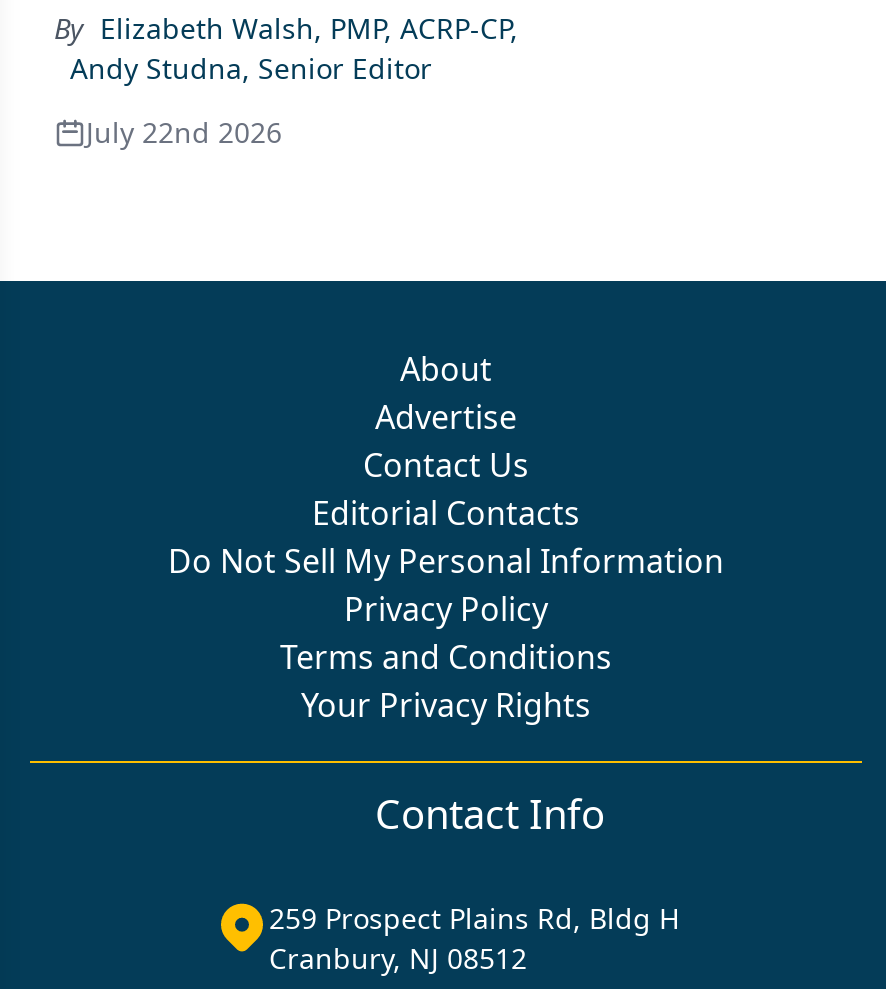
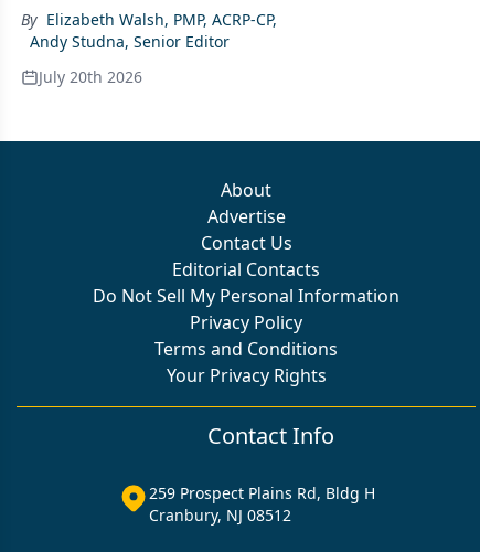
[86,113,282,151] July 22nd 2026 -> [39,66,142,87] July 20th 2026

